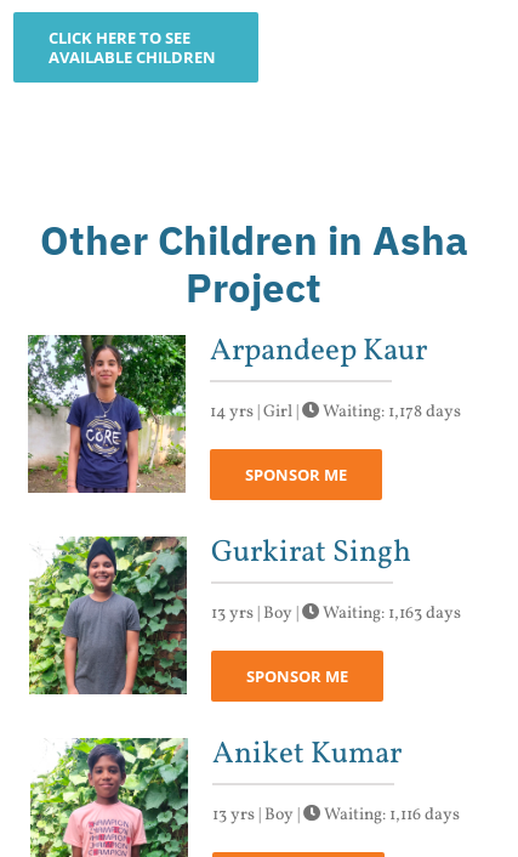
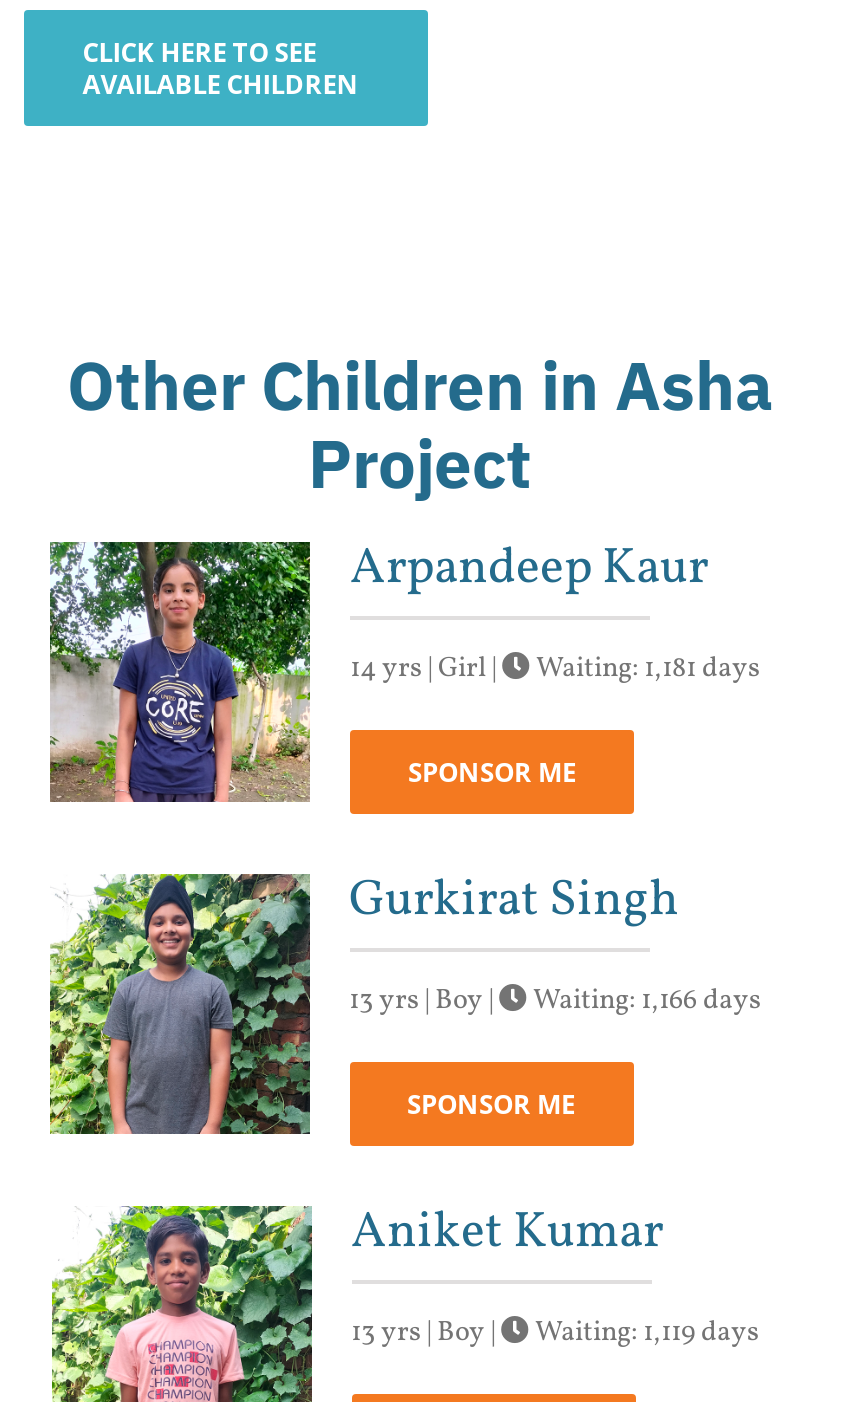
[319,401,461,424] Waiting: 1,178 days -> [530,651,760,689] Waiting: 1,181 days
[318,603,460,626] Waiting: 1,163 days -> [527,983,761,1021] Waiting: 1,166 days
[320,804,459,827] Waiting: 1,116 days -> [529,1315,759,1353] Waiting: 1,119 days

